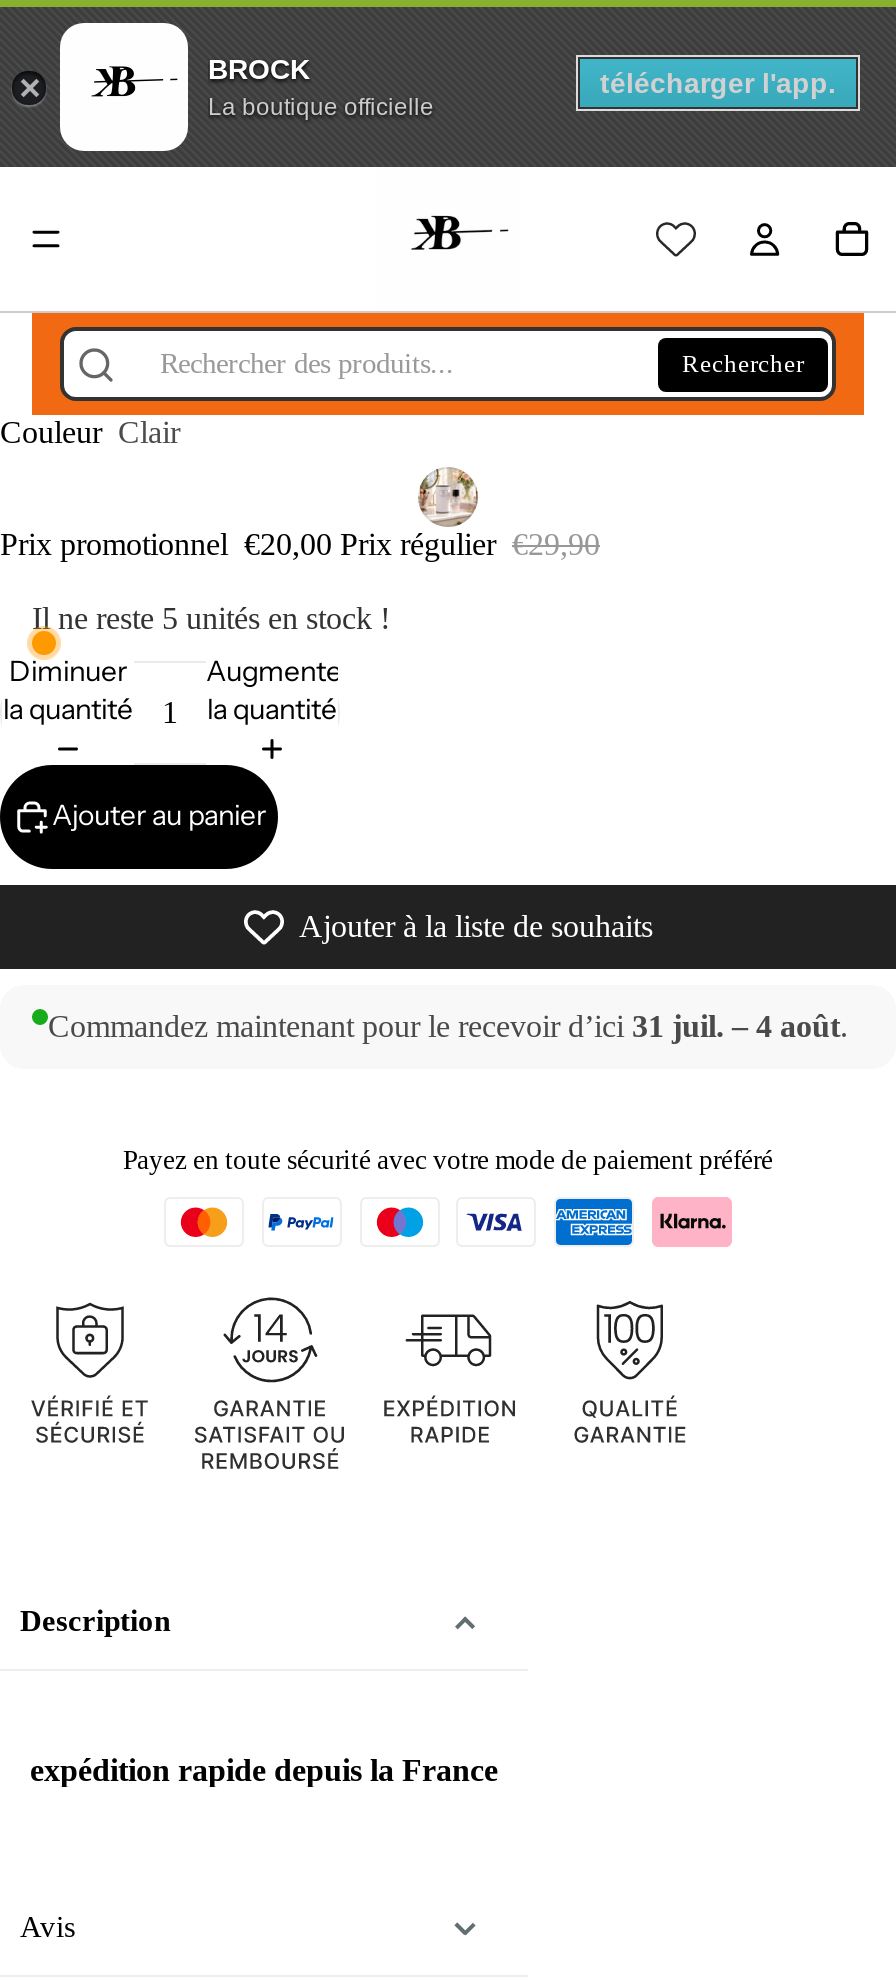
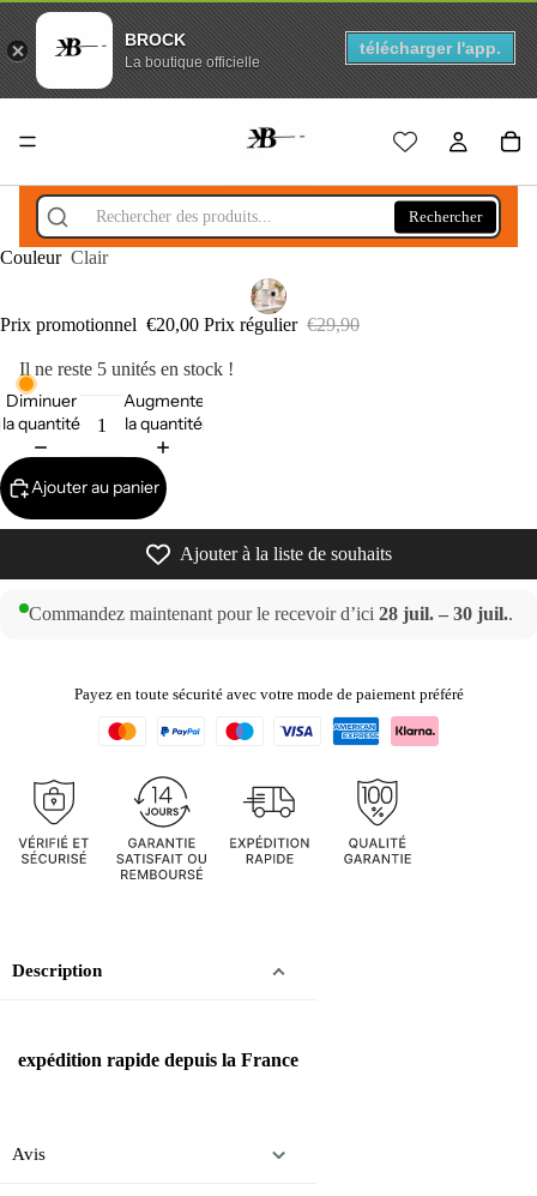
[48,1009,848,1043] Commandez maintenant pour le recevoir d’ici 31 juil. – 4 août. -> [29,603,513,624] Commandez maintenant pour le recevoir d’ici 28 juil. – 30 juil..

